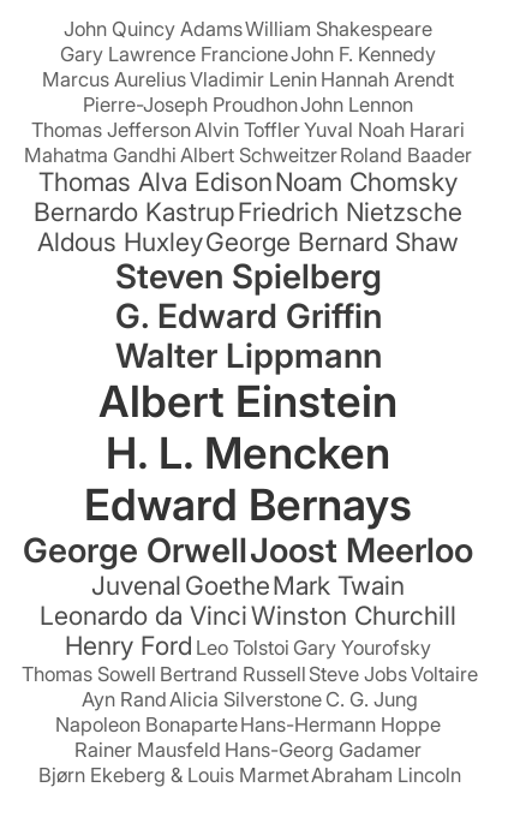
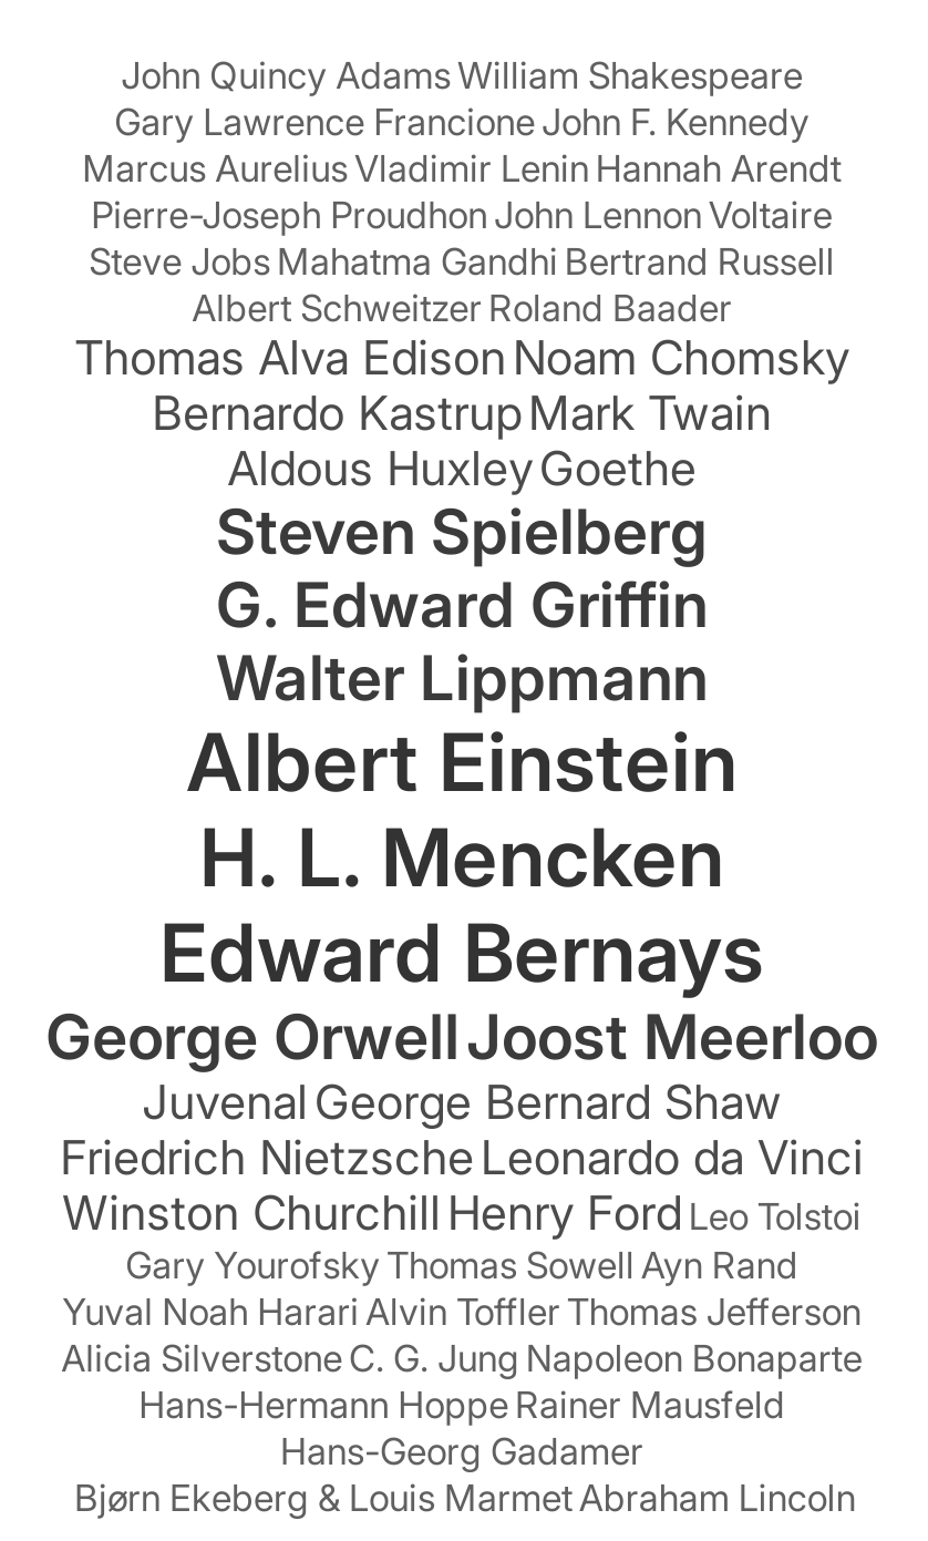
[24,92,472,166] Pierre-Joseph Proudhon John Lennon | Thomas Jefferson Alvin Toffler Yuval Noah Harari | Mahatma Gandhi Albert Schweitzer Roland Baader -> [89,192,835,329] Pierre-Joseph Proudhon John Lennon Voltaire | Steve Jobs Mahatma Gandhi Bertrand Russell | Albert Schweitzer Roland Baader
[34,195,462,257] Bernardo Kastrup Friedrich Nietzsche | Aldous Huxley George Bernard Shaw -> [152,382,772,495] Bernardo Kastrup Mark Twain | Aldous Huxley Goethe
[21,569,478,761] Juvenal Goethe Mark Twain | Leonardo da Vinci Winston Churchill | Henry Ford Leo Tolstoi Gary Yourofsky | Thomas Sowell Bertrand Russell Steve Jobs Voltaire | Ayn Rand Alicia Silverstone C. G. Jung | Napoleon Bonaparte Hans-Hermann Hoppe | Rainer Mausfeld Hans-Georg Gadamer -> [60,1071,864,1472] Juvenal George Bernard Shaw | Friedrich Nietzsche Leonardo da Vinci | Winston Churchill Henry Ford Leo Tolstoi | Gary Yourofsky Thomas Sowell Ayn Rand | Yuval Noah Harari Alvin Toffler Thomas Jefferson | Alicia Silverstone C. G. Jung Napoleon Bonaparte | Hans-Hermann Hoppe Rainer Mausfeld | Hans-Georg Gadamer

